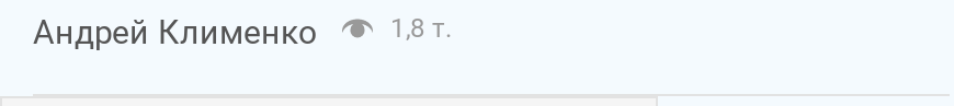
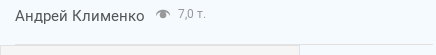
[390,12,452,43] 1,8 т. -> [178,7,206,21] 7,0 т.

